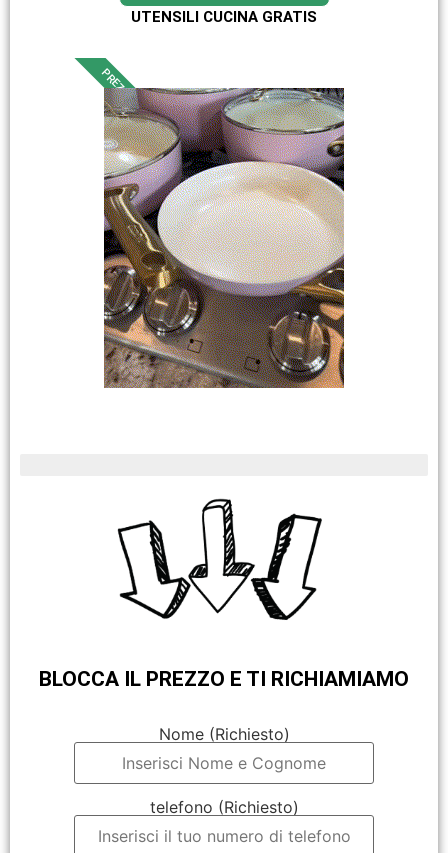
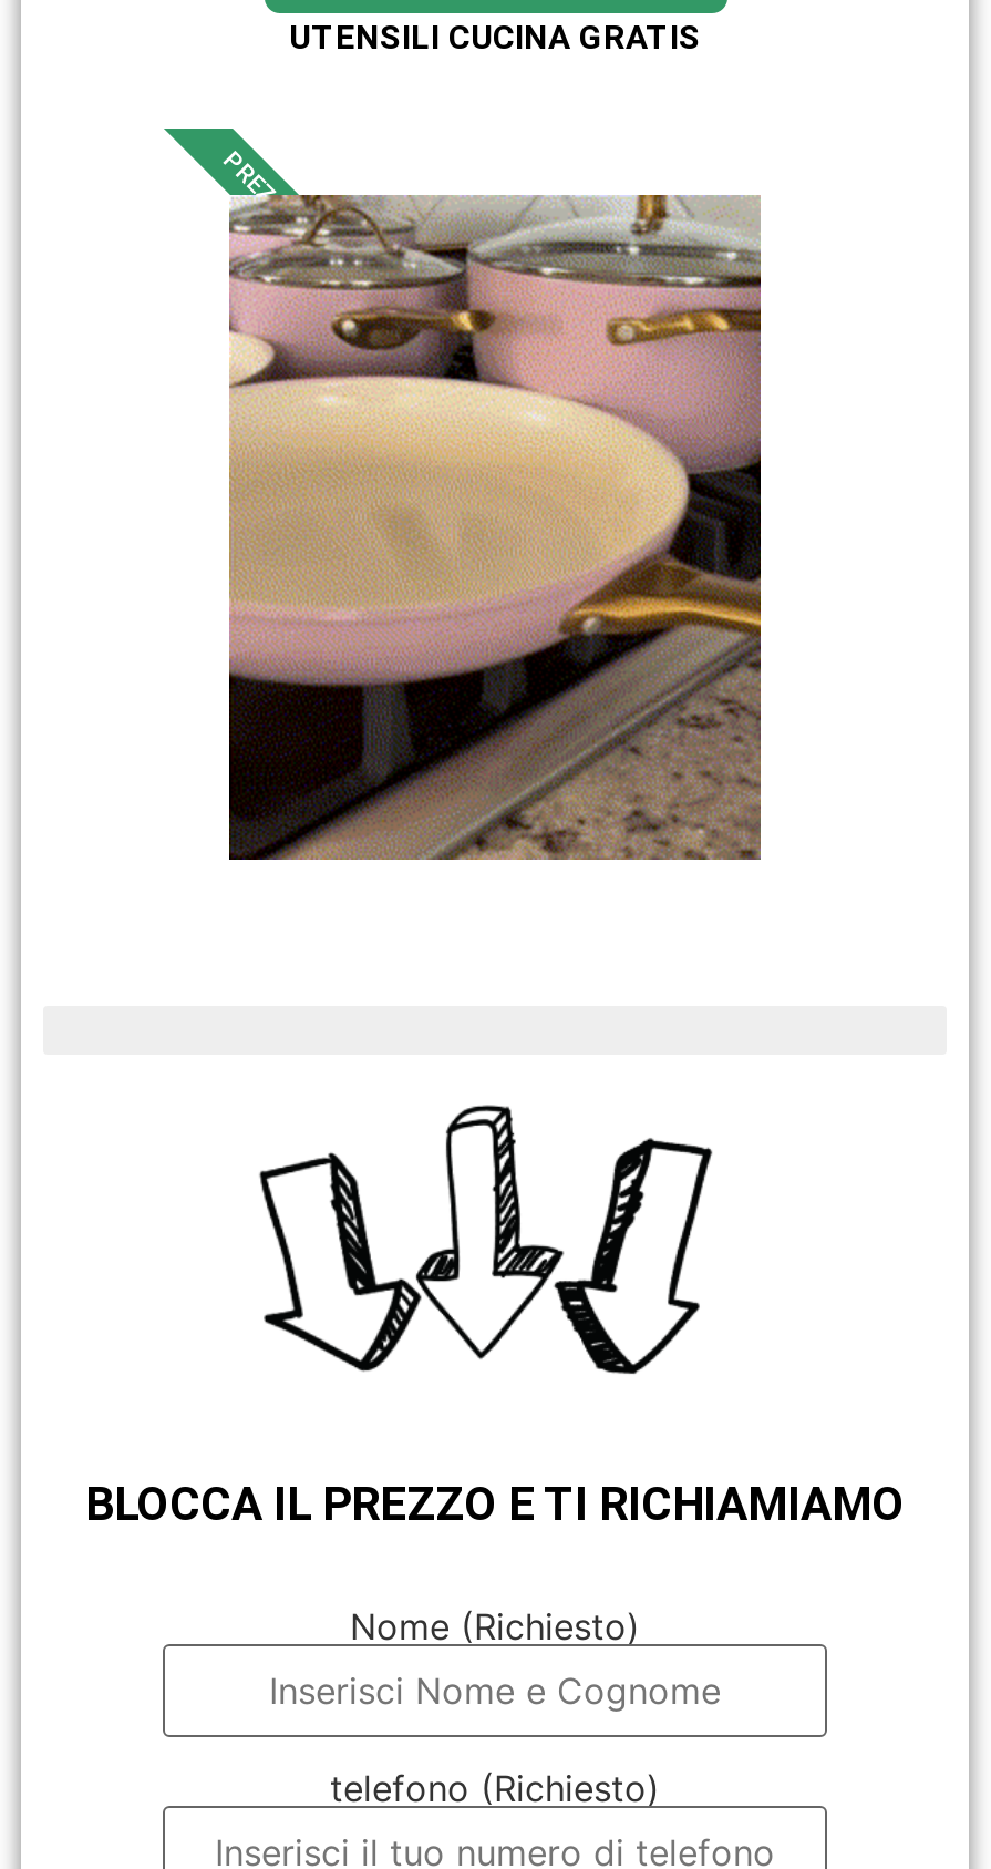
[103,87,345,389] [image] -> [227,193,763,862] [image]

